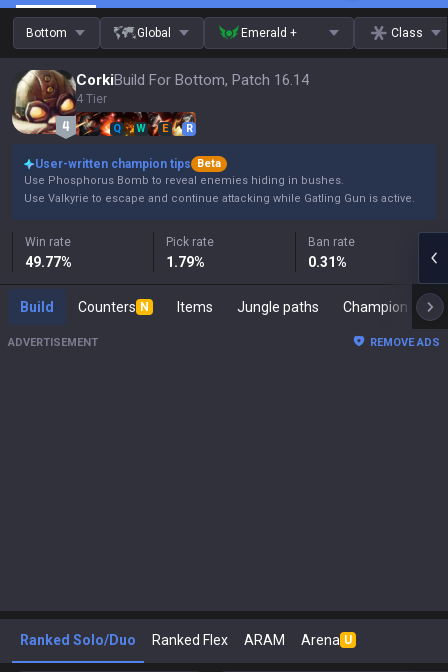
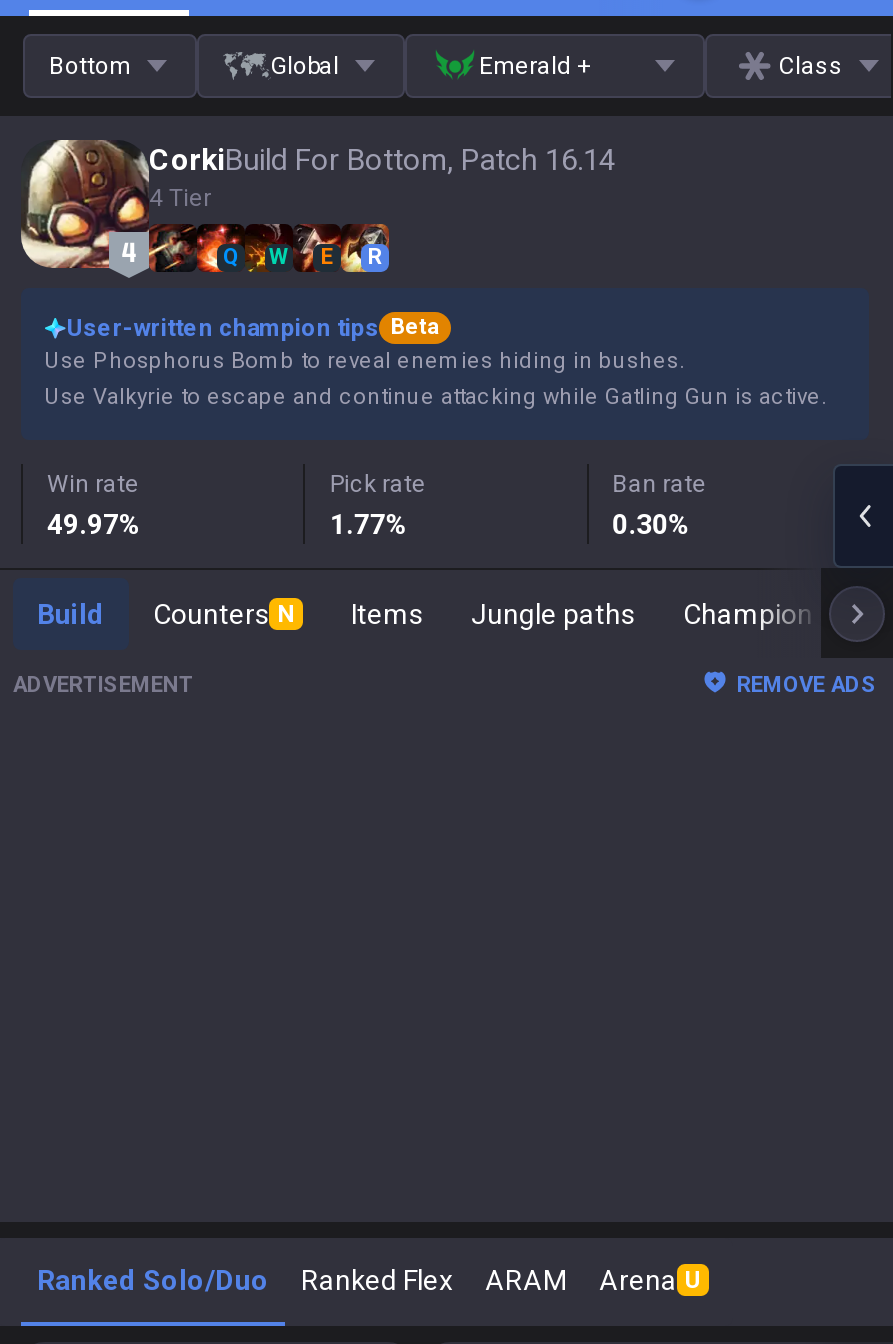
[25,254,72,270] 49.77% -> [47,508,141,540] 49.97%
[166,254,205,270] 1.79% -> [330,508,408,540] 1.77%
[308,254,347,270] 0.31% -> [612,508,690,540] 0.30%

